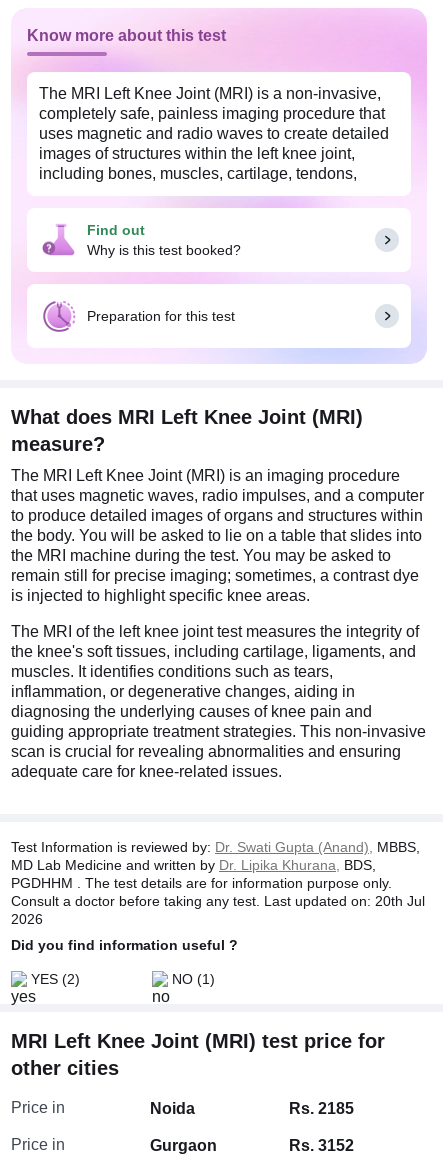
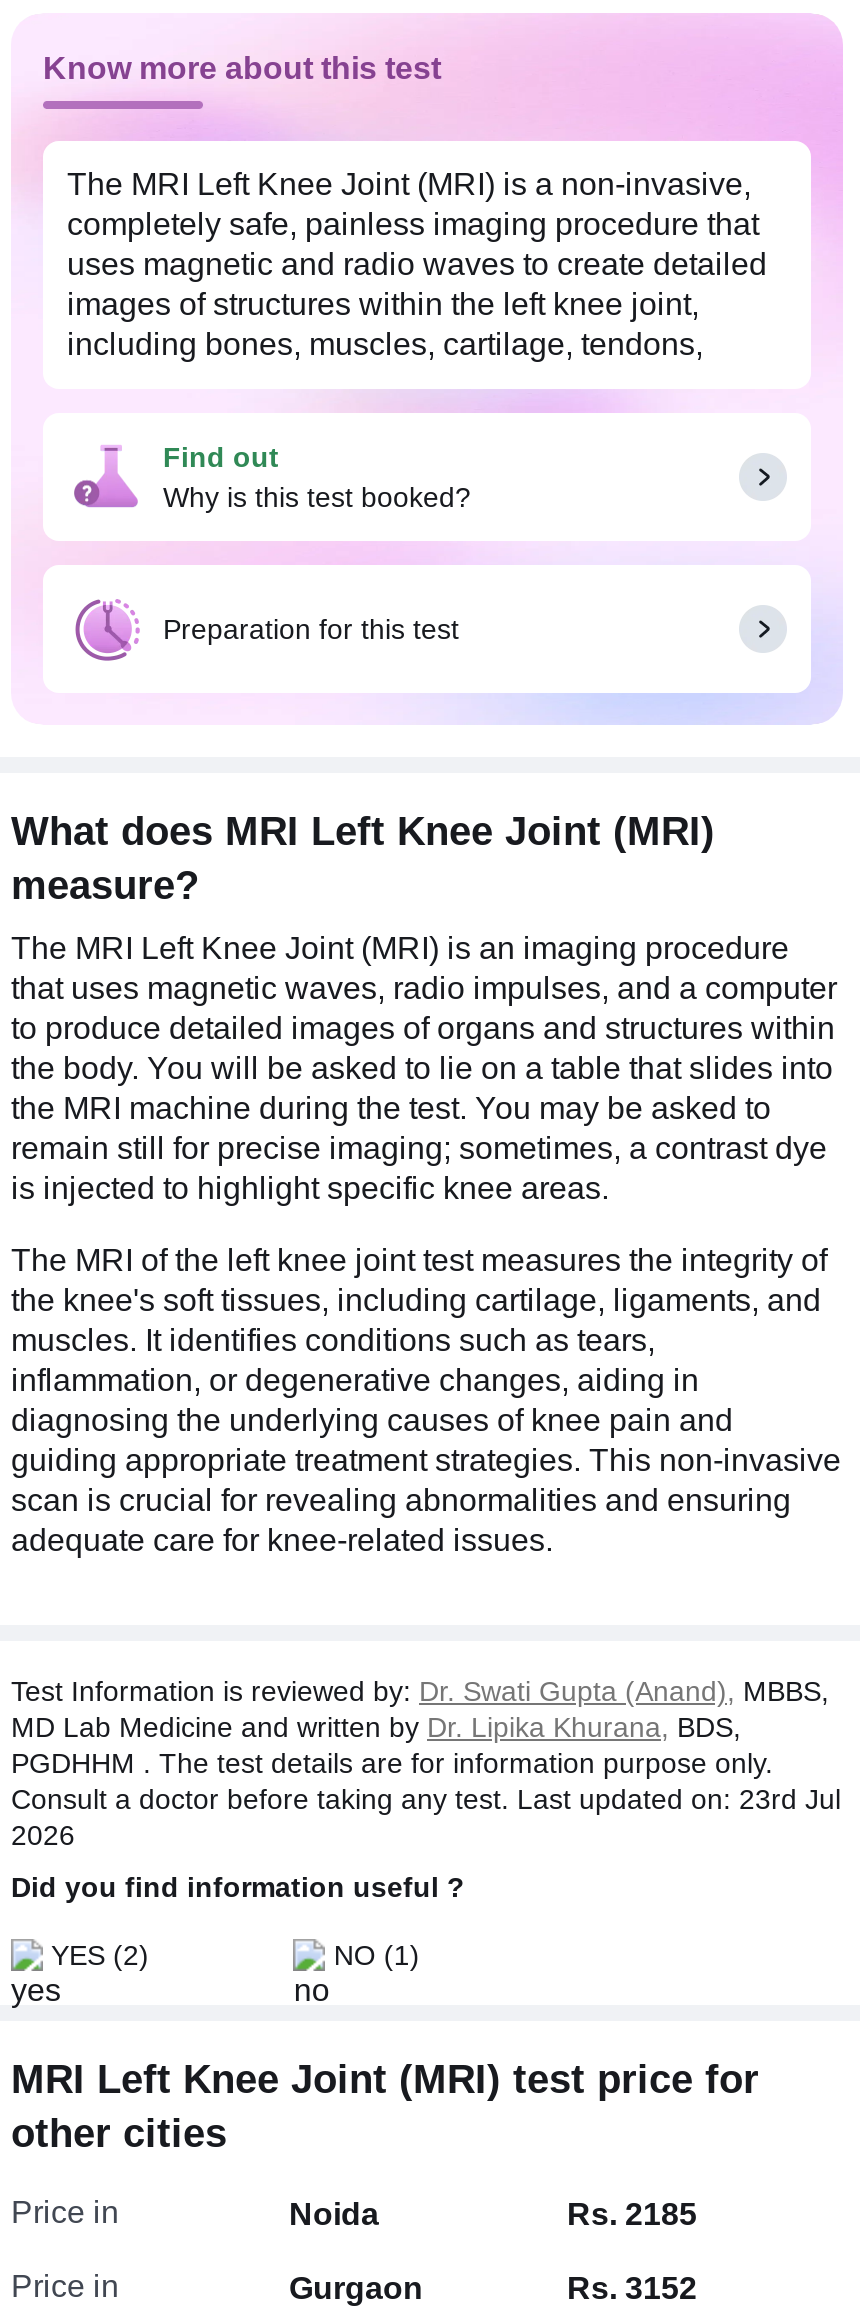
[11,893,425,909] Consult a doctor before taking any test. Last updated on: 20th Jul -> [11,1783,841,1815] Consult a doctor before taking any test. Last updated on: 23rd Jul

